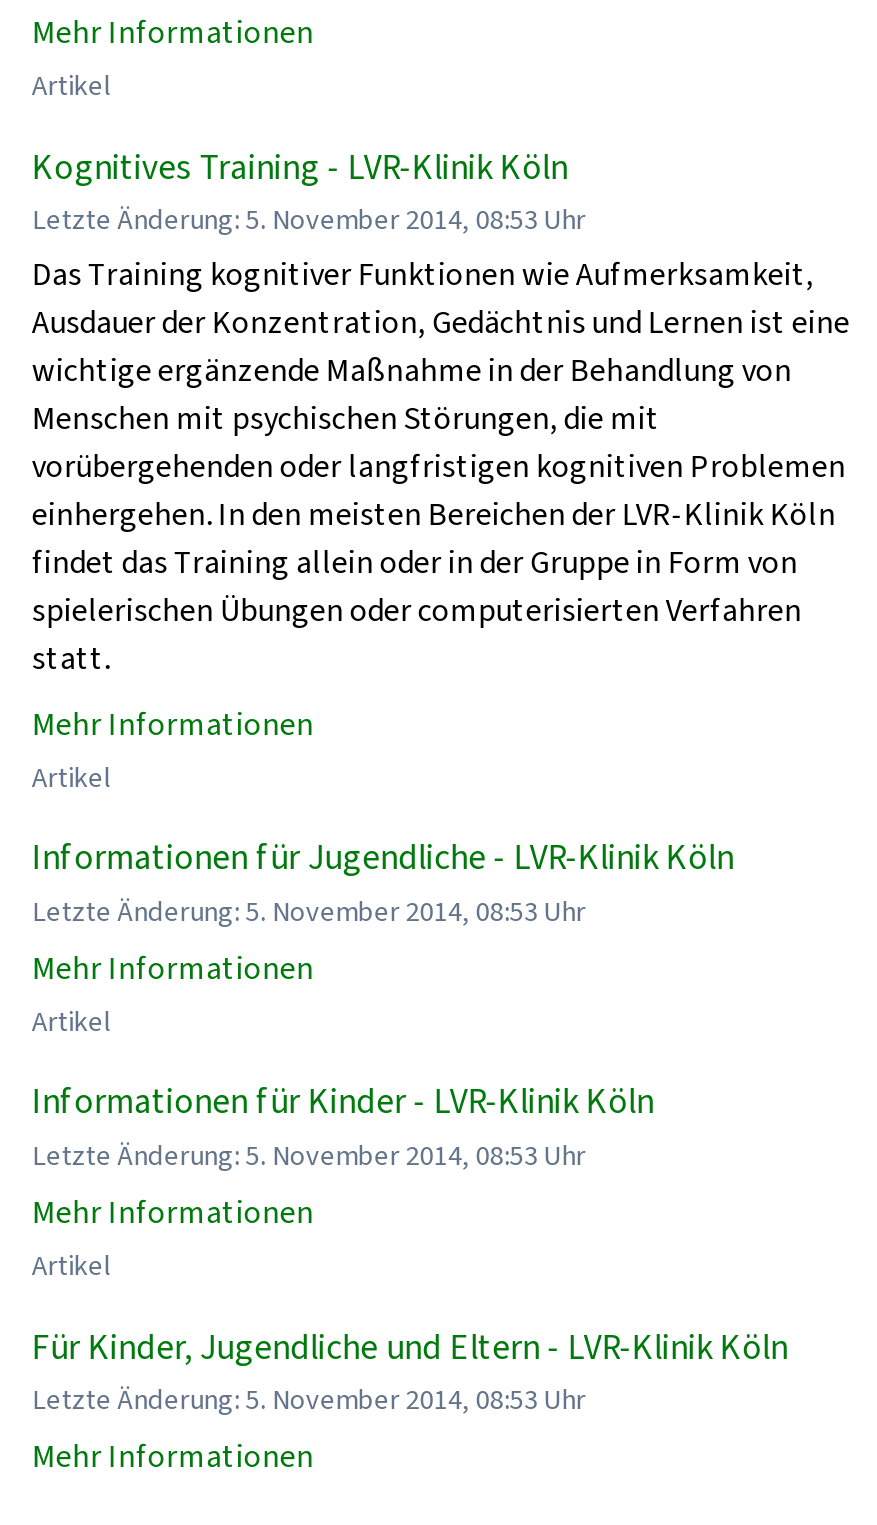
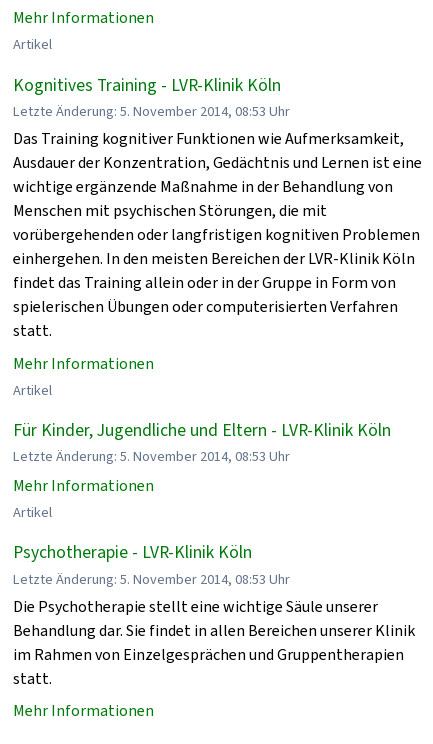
[32,834,734,882] Informationen für Jugendliche - LVR-Klinik Köln -> none
[32,1078,654,1126] Informationen für Kinder - LVR-Klinik Köln -> [13,540,252,564] Psychotherapie - LVR-Klinik Köln
[32,1190,586,1418] Mehr Informationen | Artikel | Letzte Änderung: 5. November 2014, 08:53 Uhr -> [13,596,415,689] Die Psychotherapie stellt eine wichtige Säule unserer | Behandlung dar. Sie findet in allen Bereichen unserer Klinik | im Rahmen von Einzelgesprächen und Gruppentherapien | statt.
moved [32,1322,788,1370] -> [13,418,391,442]: Für Kinder, Jugendliche und Eltern - LVR-Klinik Köln

